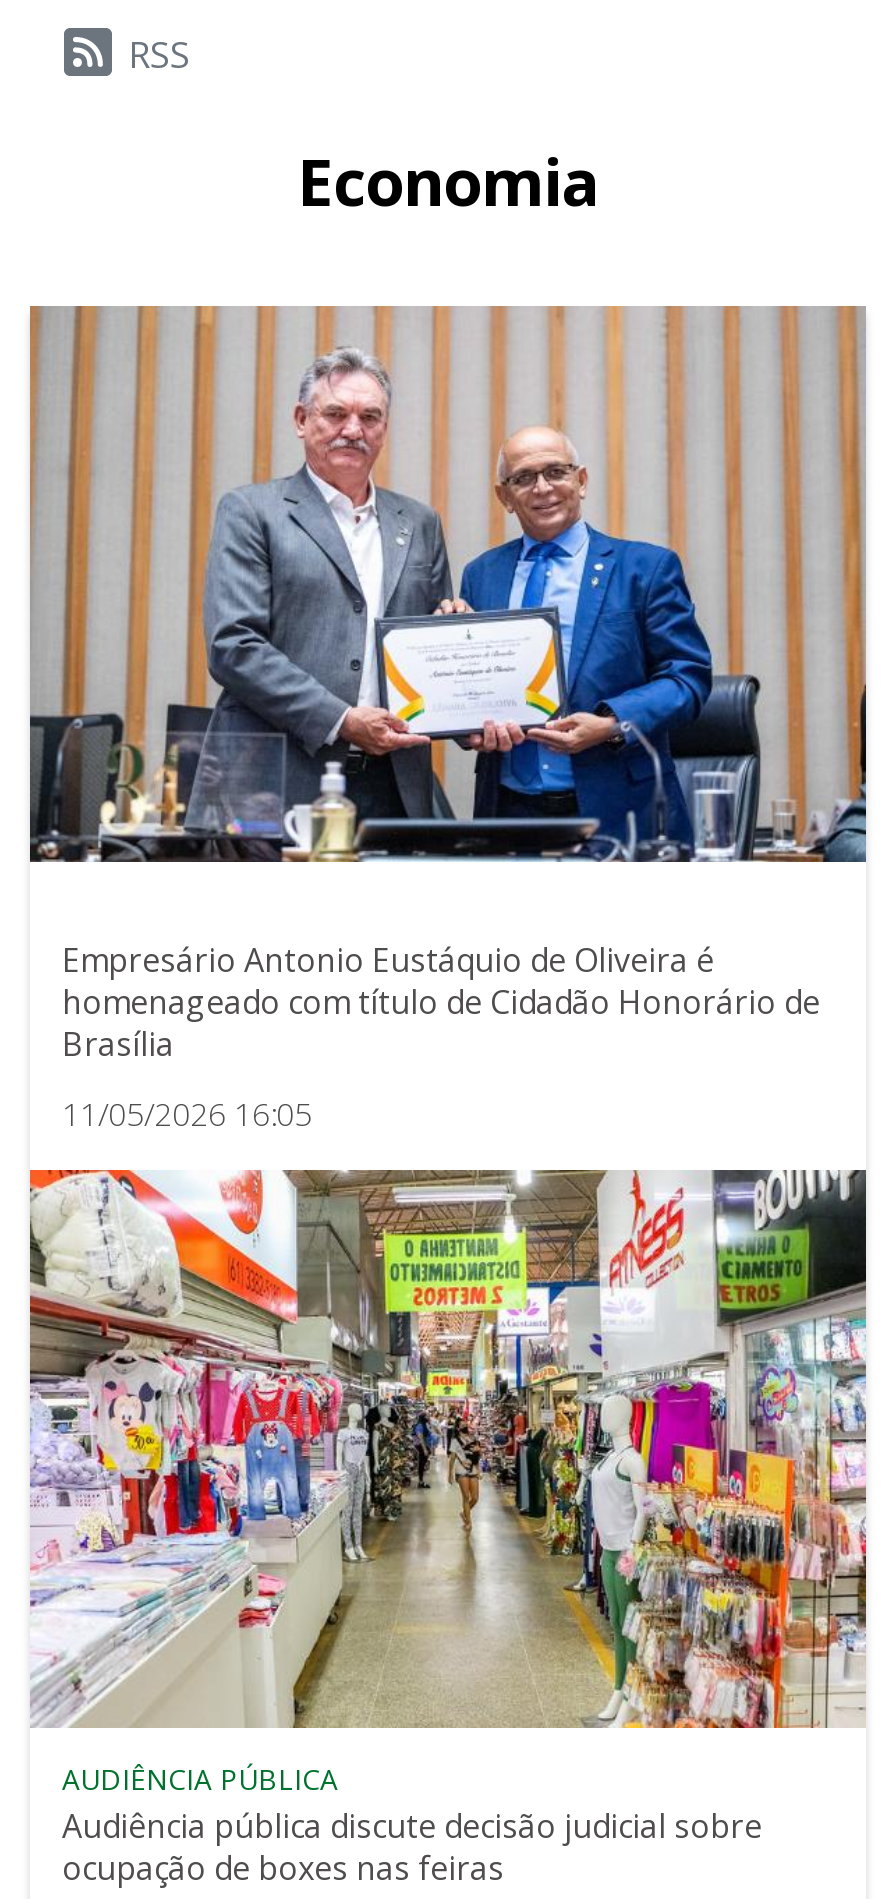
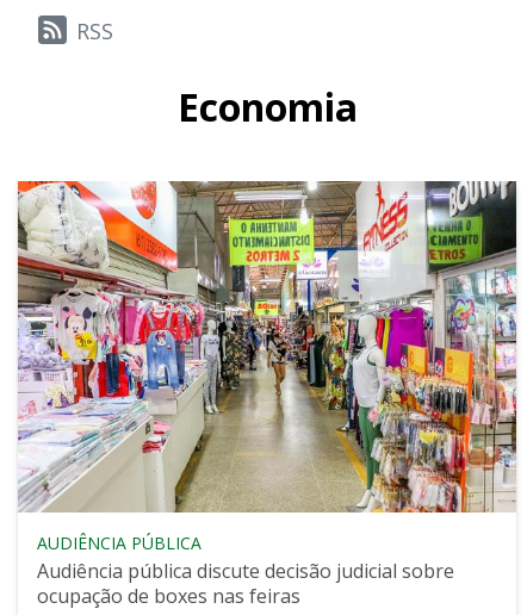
[28,304,868,1137] [image] | Empresário Antonio Eustáquio de Oliveira é | homenageado com título de Cidadão Honorário de | Brasília | 11/05/2026 16:05 -> none

